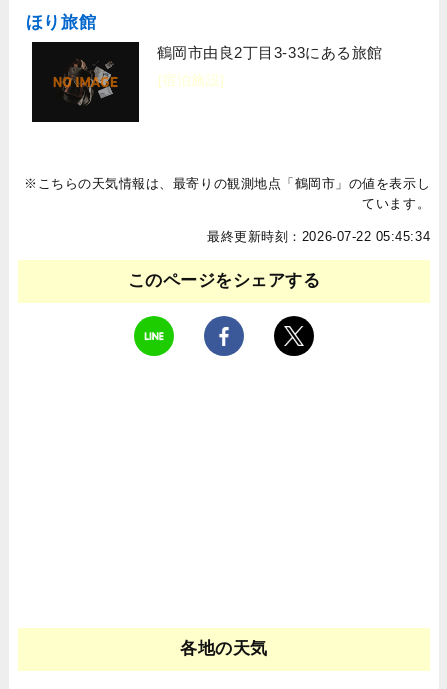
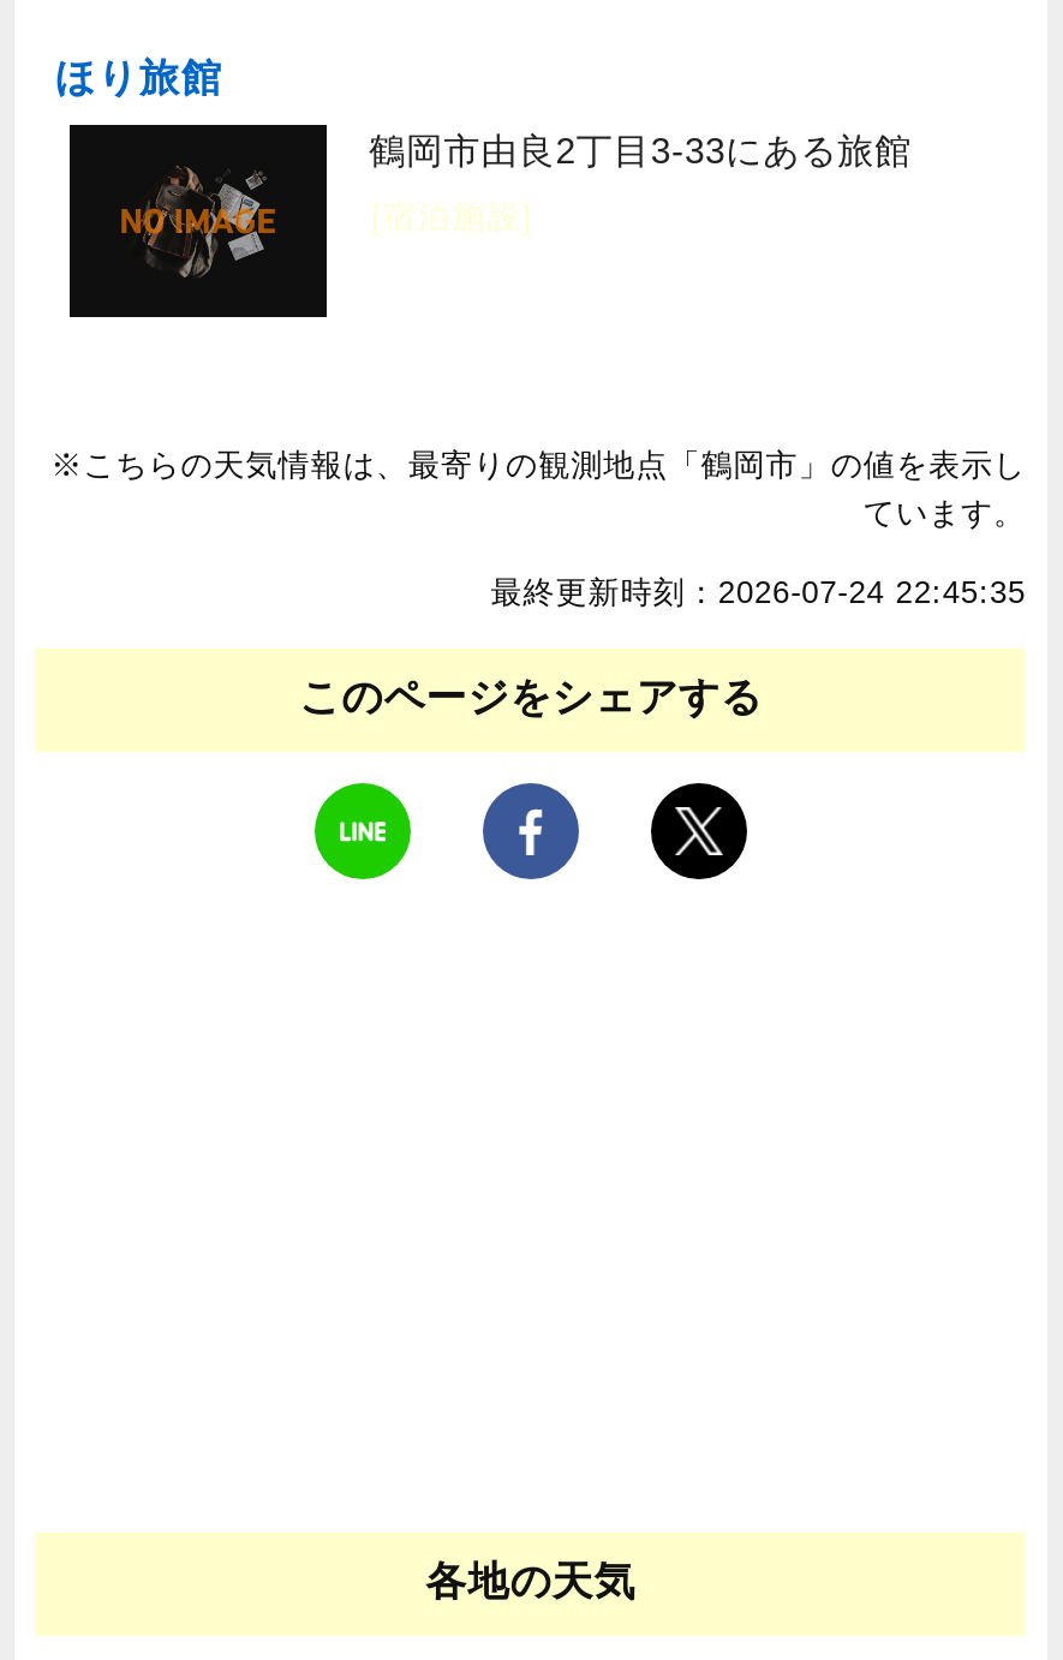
[207,229,430,244] 最終更新時刻：2026-07-22 05:45:34 -> [491,574,1026,610] 最終更新時刻：2026-07-24 22:45:35

